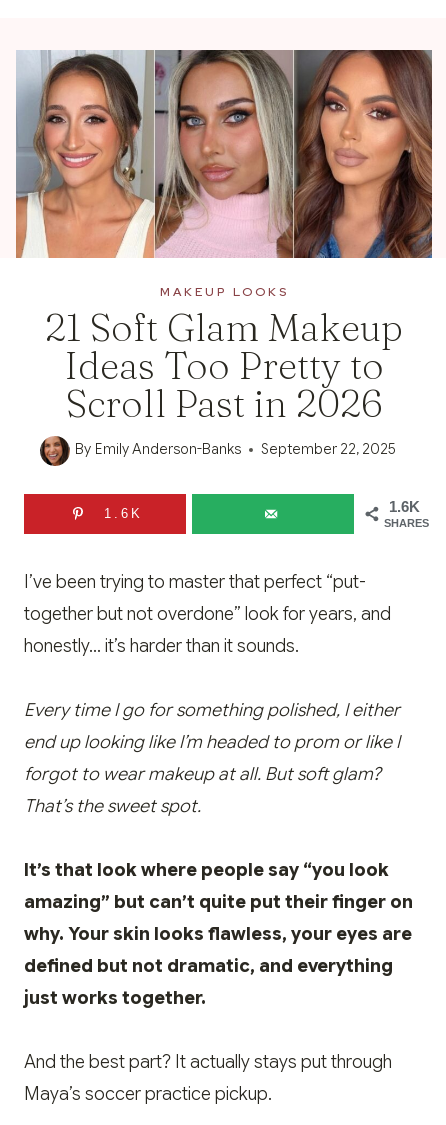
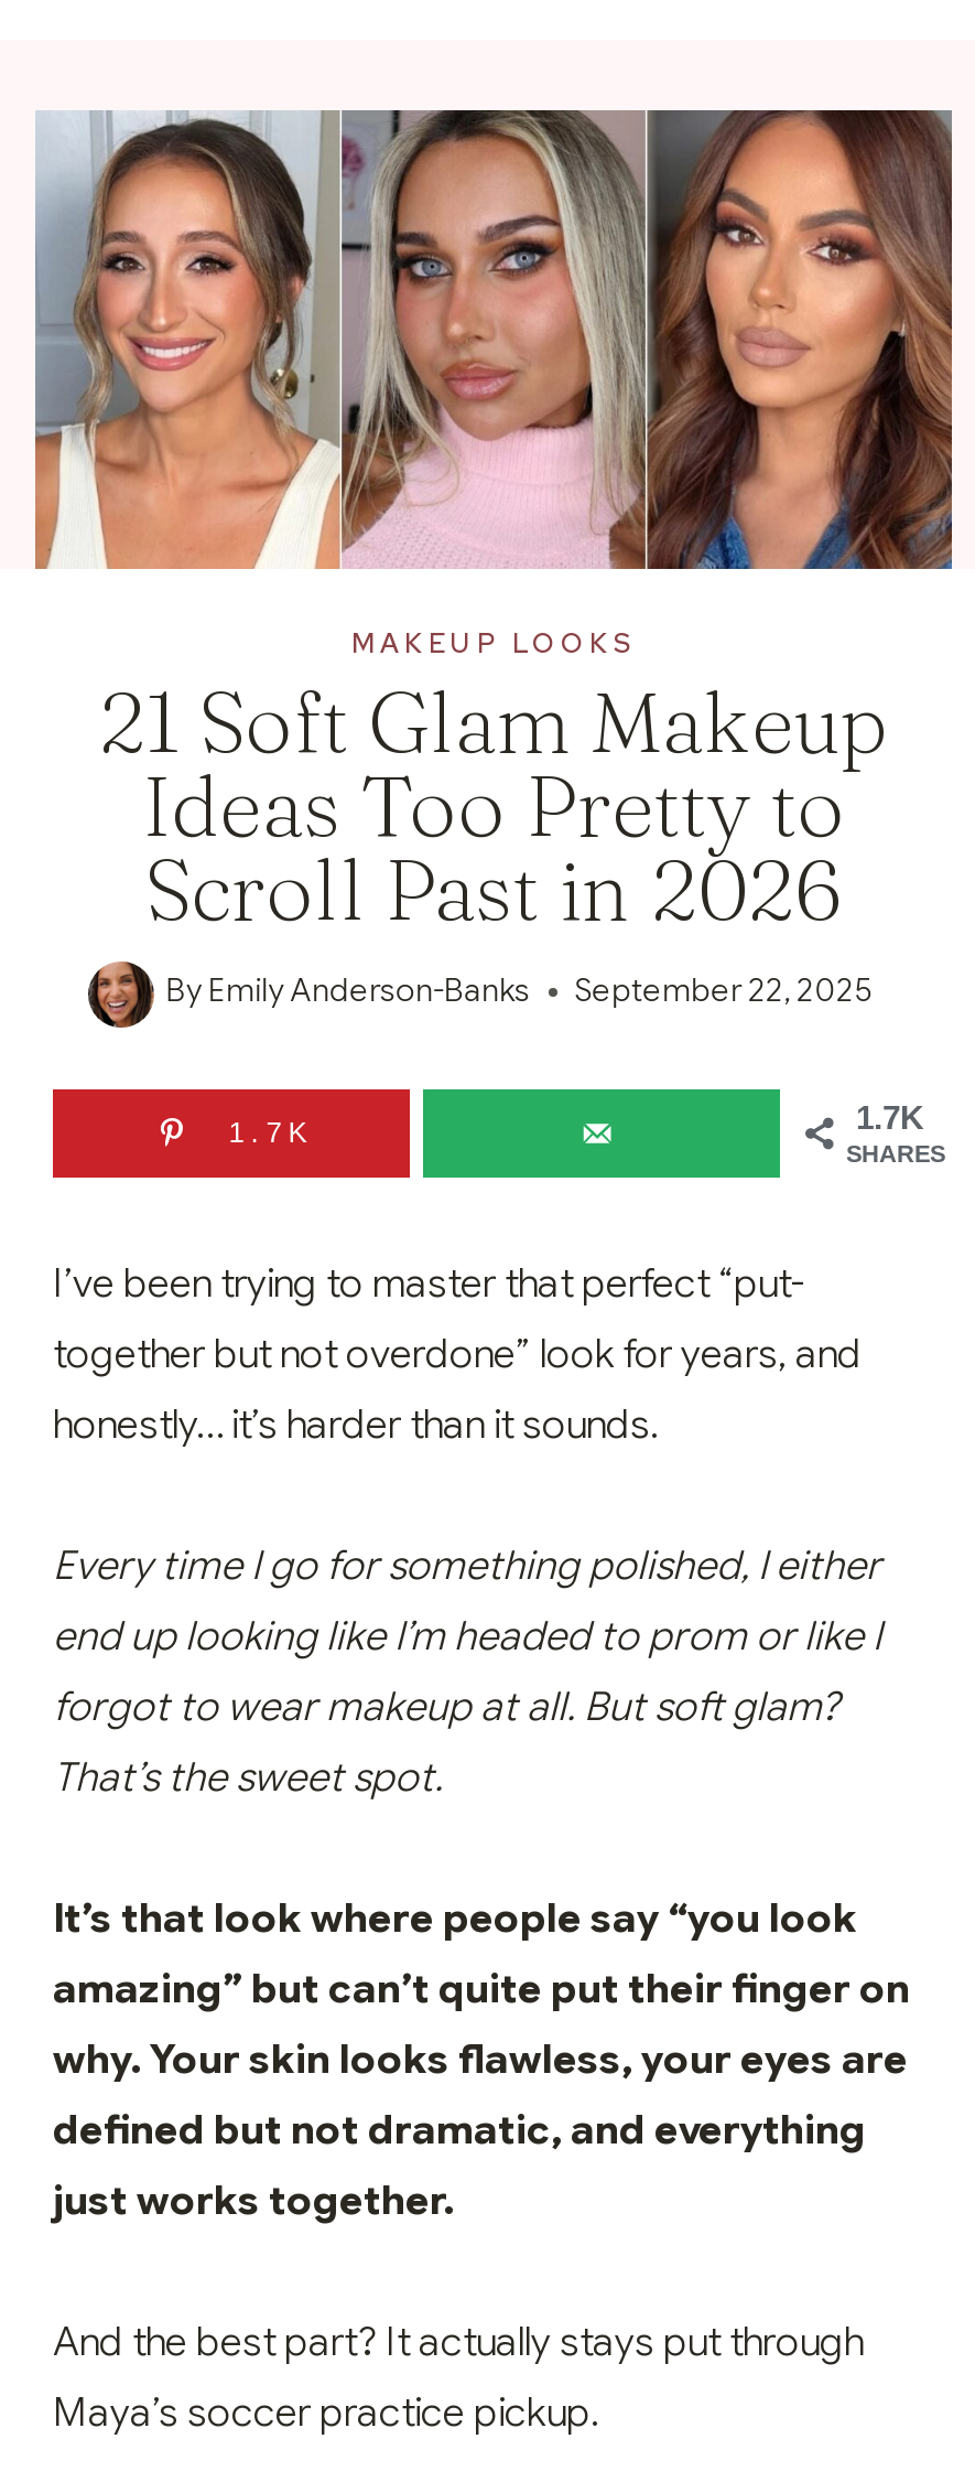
[388,498,419,515] 1.6K -> [856,1099,924,1137] 1.7K
[104,506,143,521] 1.6K -> [228,1117,314,1150] 1.7K

